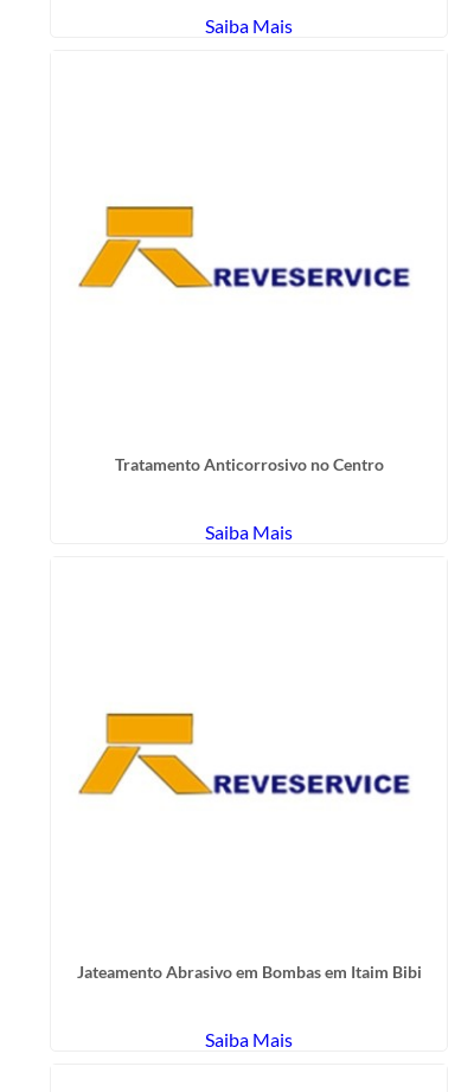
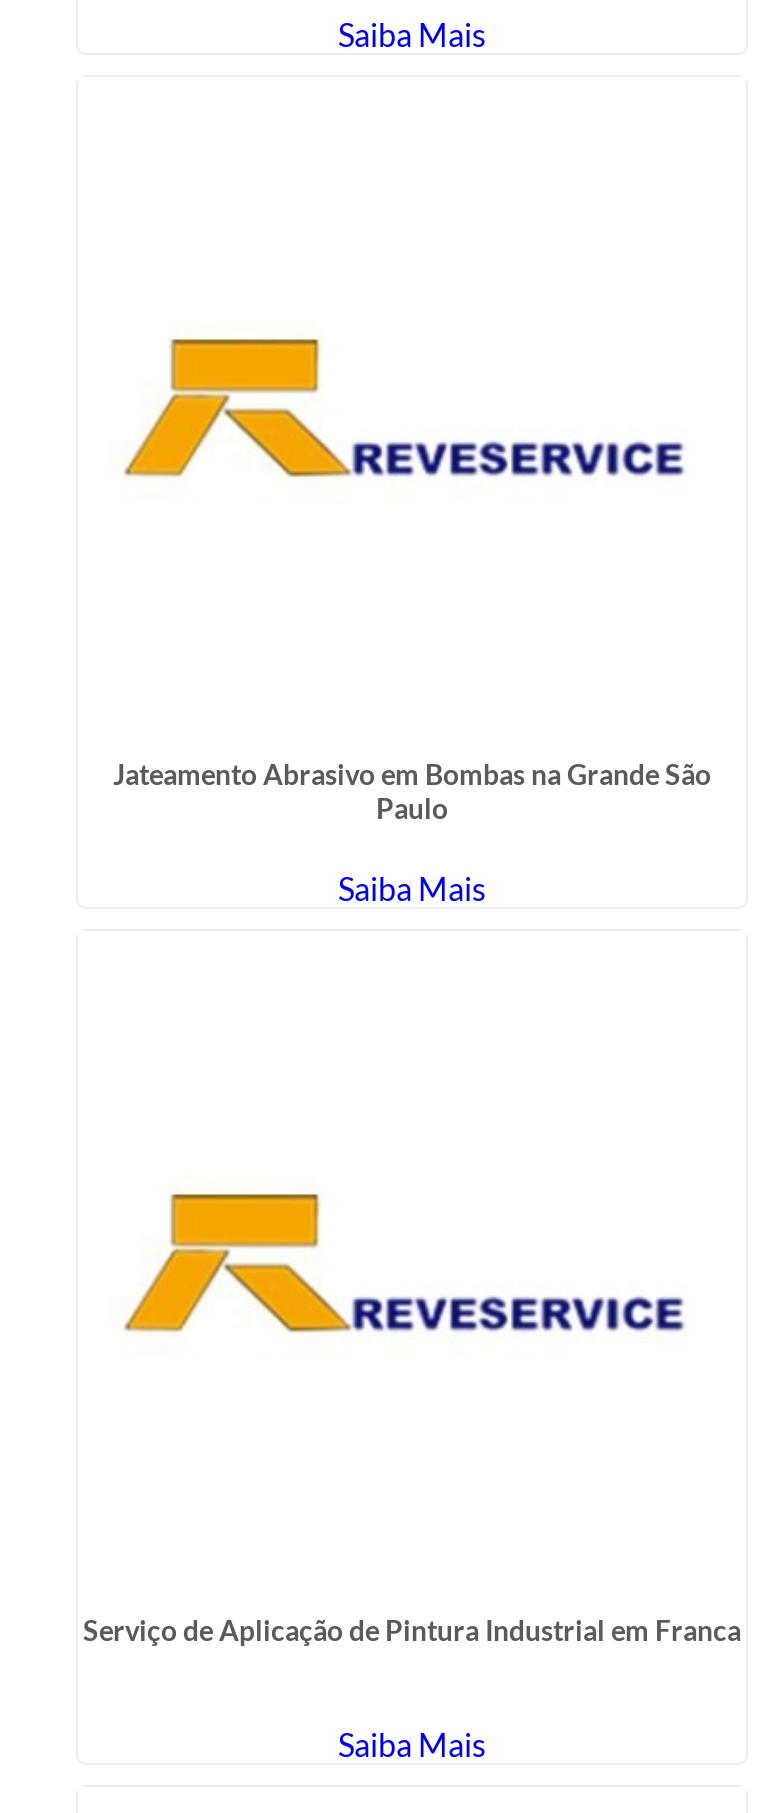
[114,454,383,475] Tratamento Anticorrosivo no Centro -> [113,757,711,825] Jateamento Abrasivo em Bombas na Grande São | Paulo
[76,961,421,981] Jateamento Abrasivo em Bombas em Itaim Bibi -> [83,1613,741,1647] Serviço de Aplicação de Pintura Industrial em Franca

